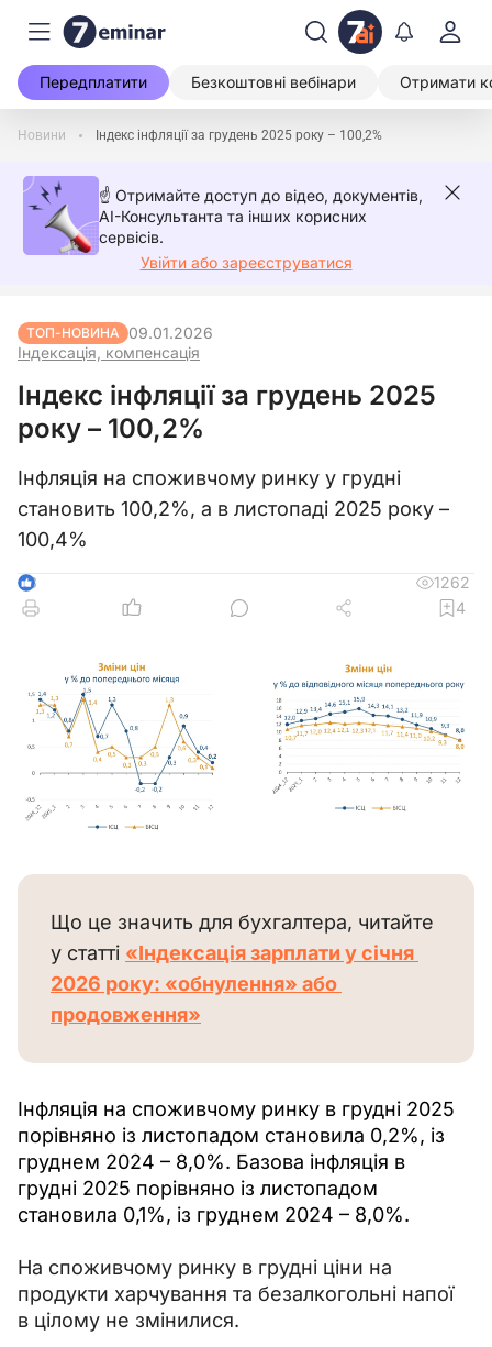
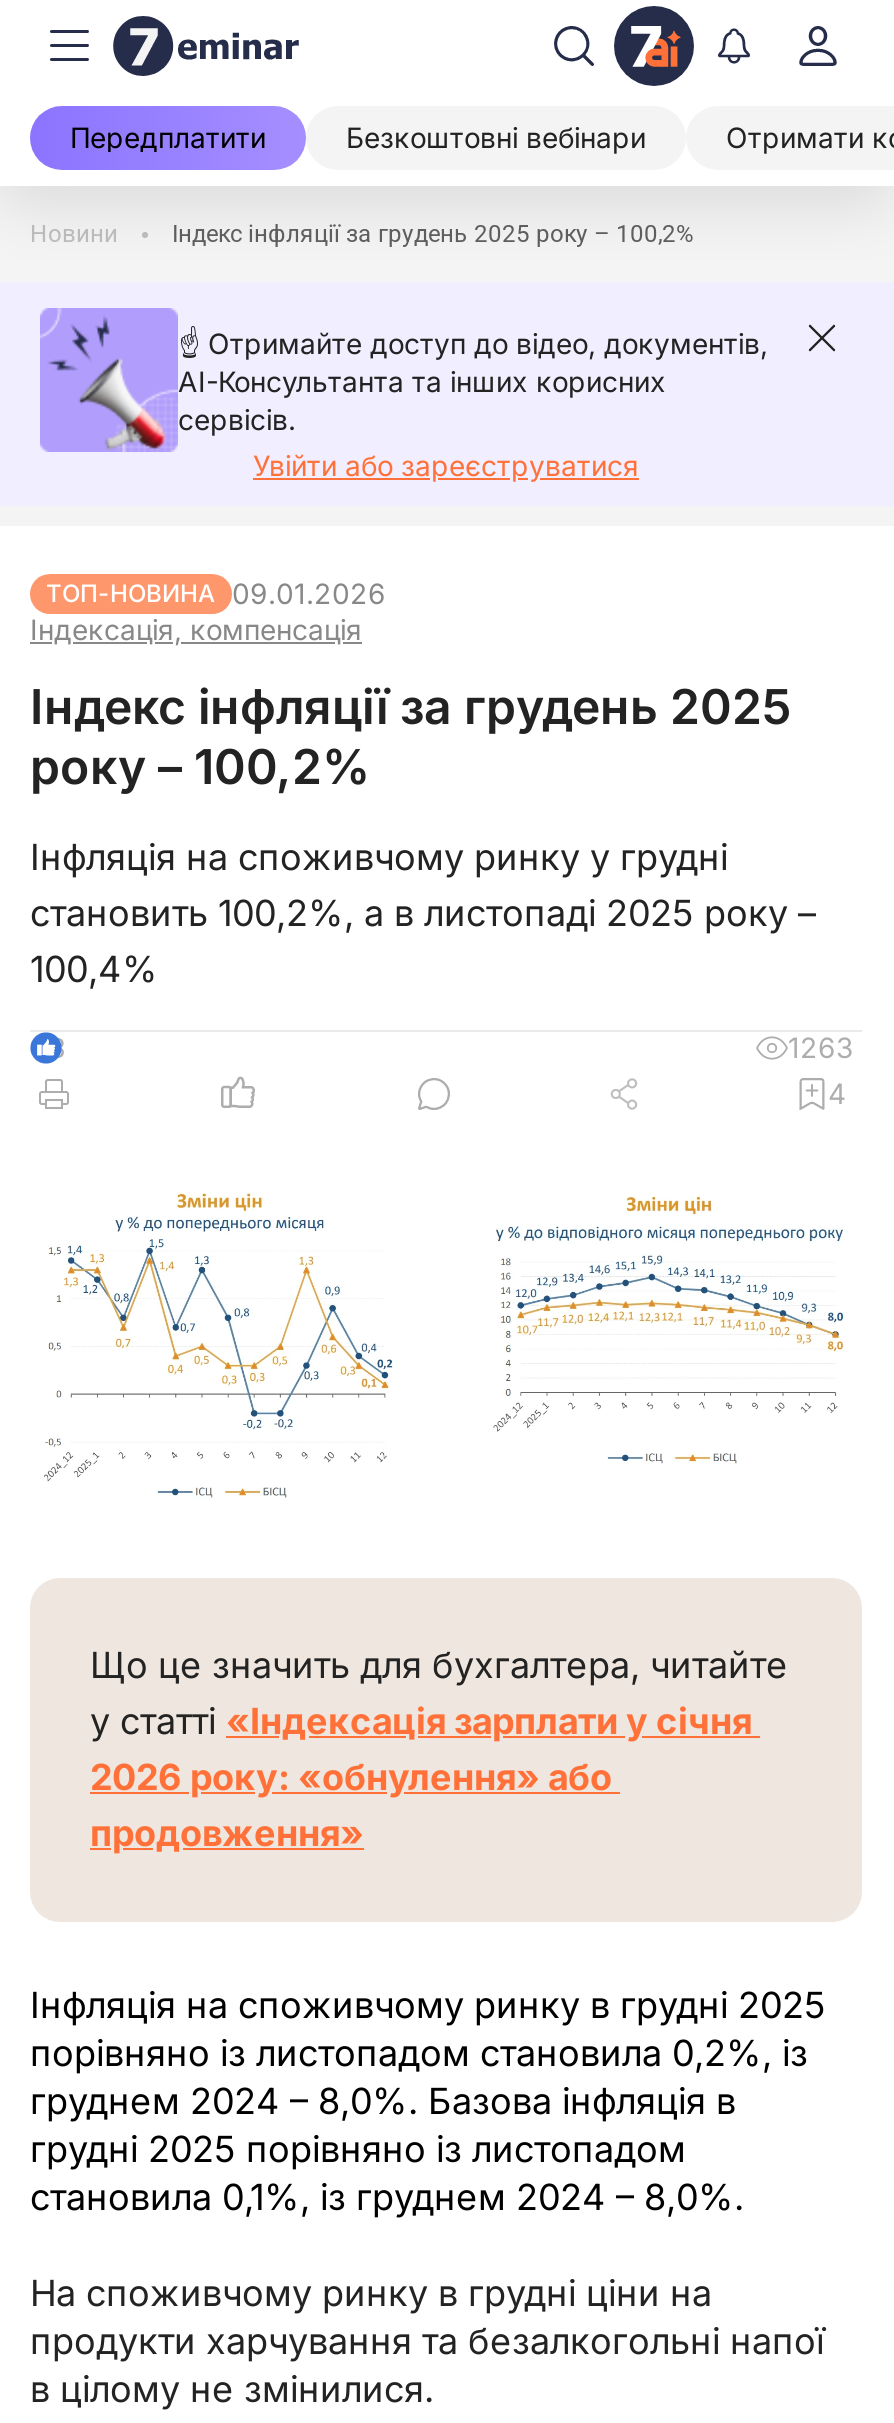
[434,573,470,592] 1262 -> [788,1030,854,1064] 1263

